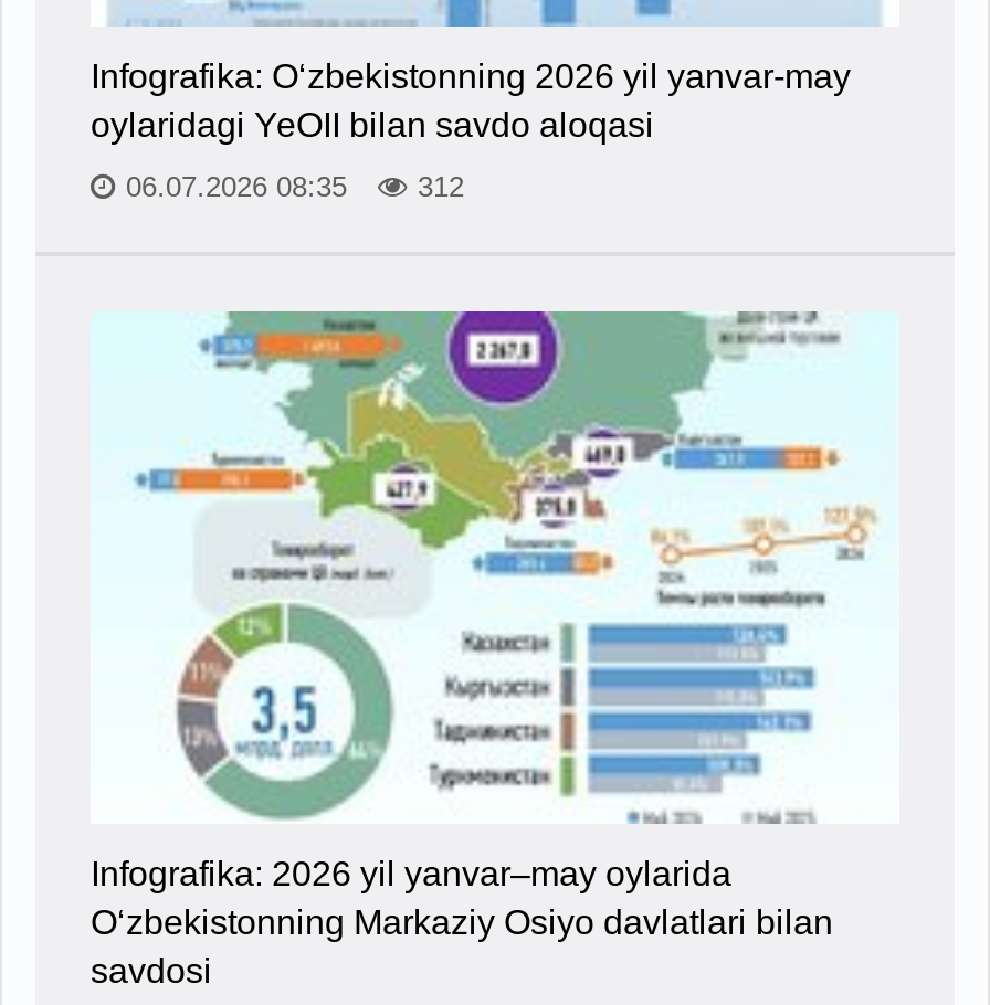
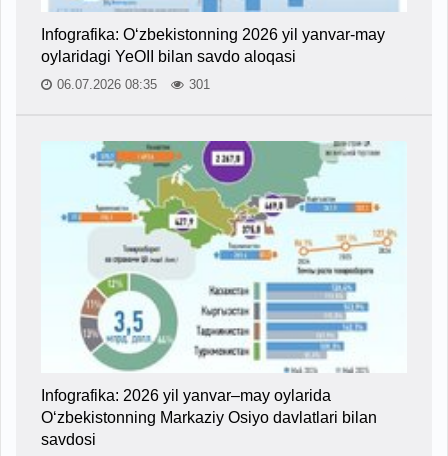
[126,171,464,204] 06.07.2026 08:35 312 -> [57,77,210,92] 06.07.2026 08:35 301

